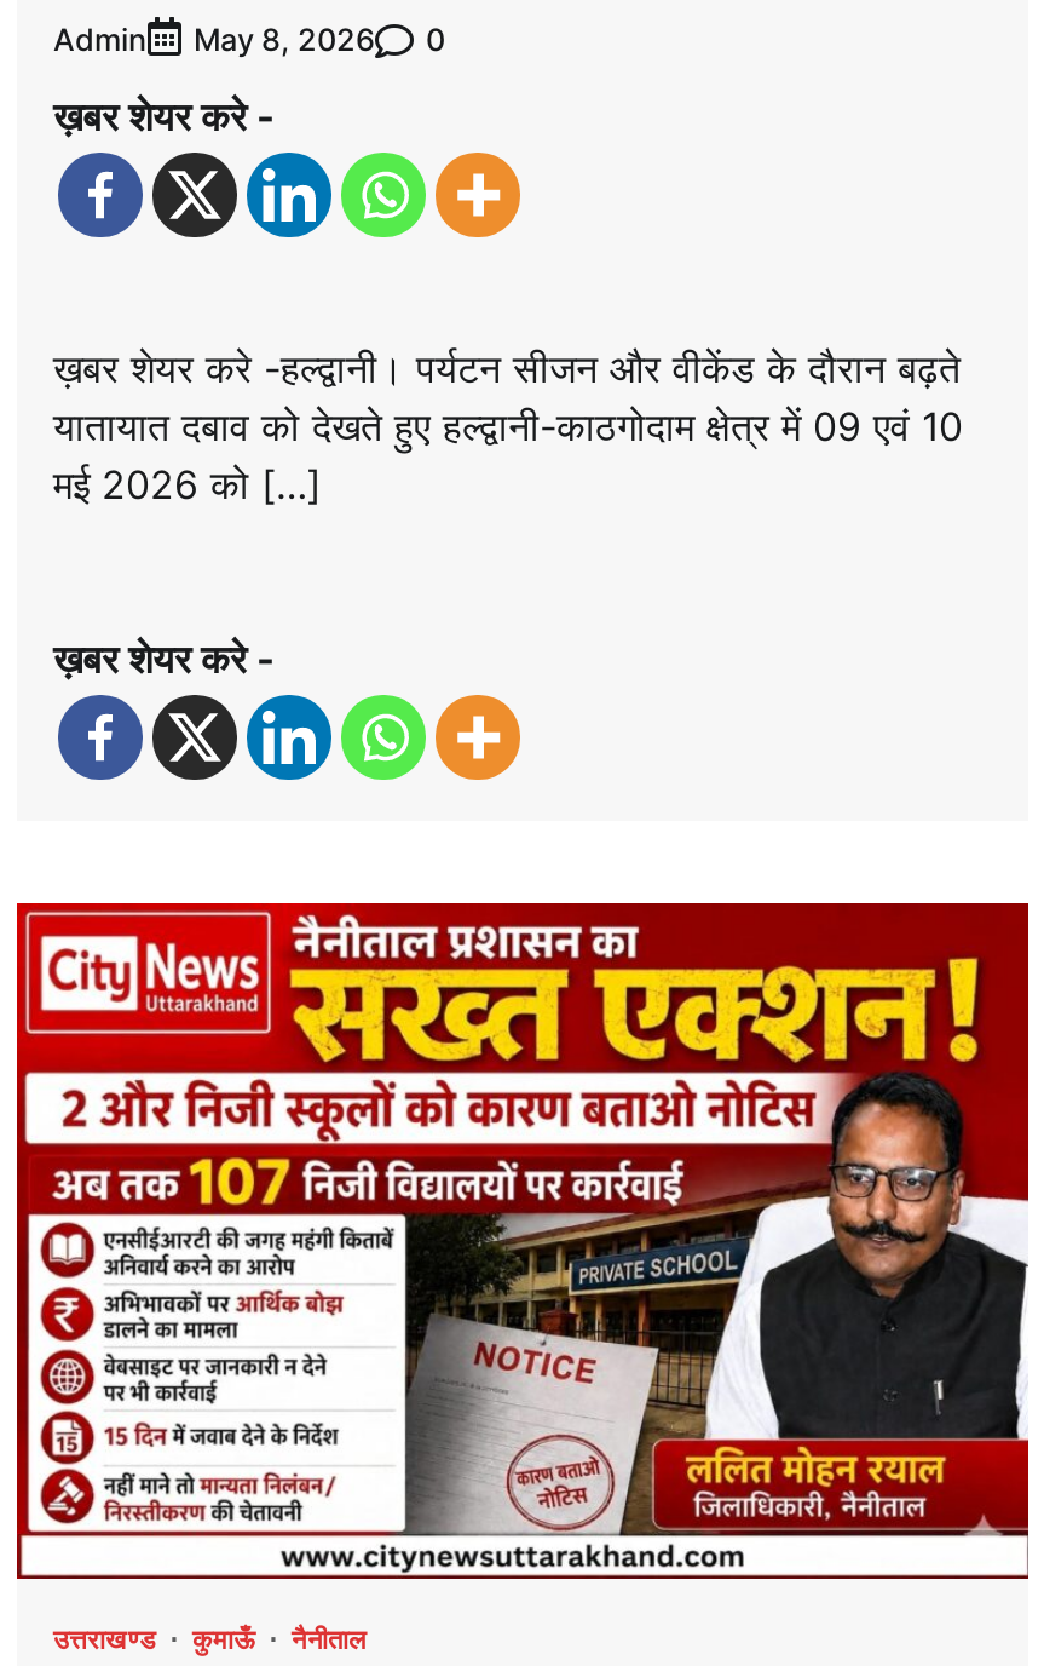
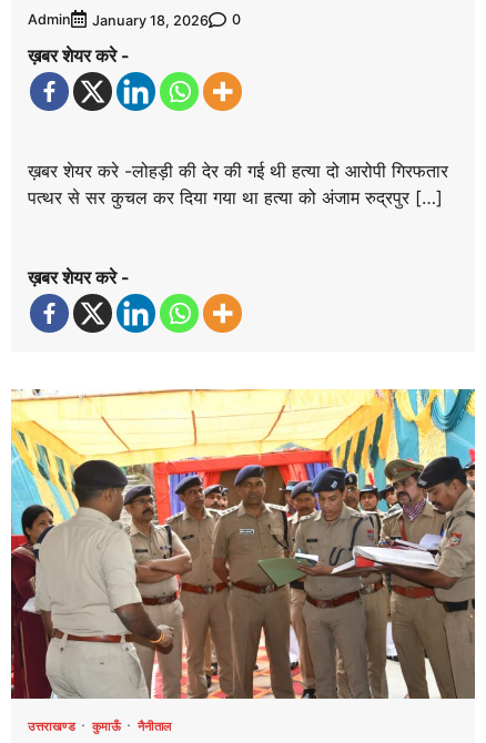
[53,20,445,58] Admin May 8, 2026 0 -> [28,12,241,29] Admin January 18, 2026 0
[53,344,963,508] ख़बर शेयर करे -हल्द्वानी। पर्यटन सीजन और वीकेंड के दौरान बढ़ते | यातायात दबाव को देखते हुए हल्द्वानी-काठगोदाम क्षेत्र में 09 एवं 10 | मई 2026 को […] -> [28,160,448,208] ख़बर शेयर करे -लोहड़ी की देर की गई थी हत्या दो आरोपी गिरफतार | पत्थर से सर कुचल कर दिया गया था हत्या को अंजाम रुद्रपुर […]
[15,901,1031,1581] [image] -> [10,388,476,700] [image]

